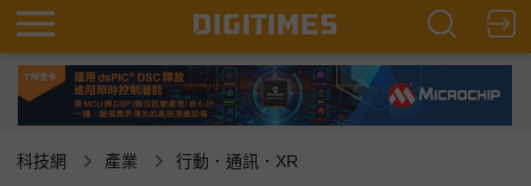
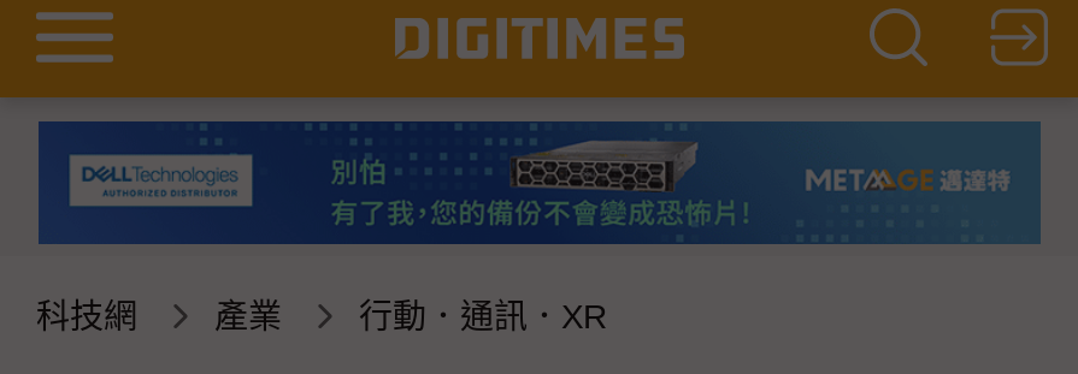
[17,64,512,127] [image] -> [36,119,1041,247] [image]

